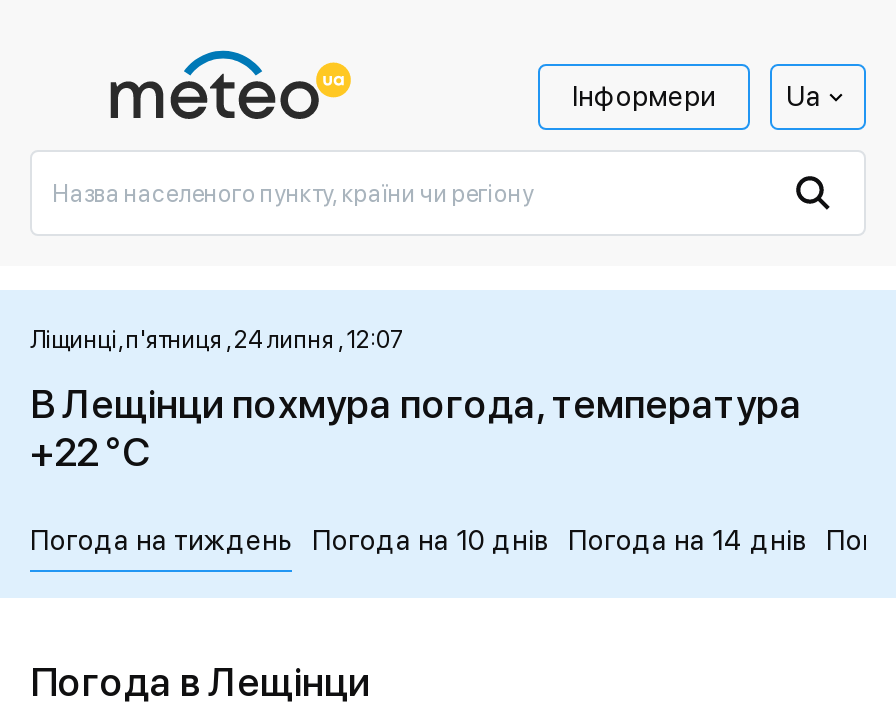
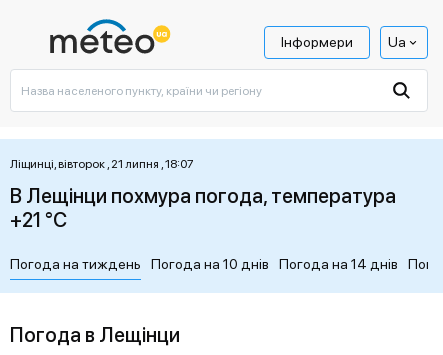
[30,326,404,354] Ліщинці, п'ятниця , 24 липня , 12:07 -> [10,157,194,171] Ліщинці, вівторок , 21 липня , 18:07
[30,428,150,476] +22 °C -> [10,208,67,232] +21 °C

